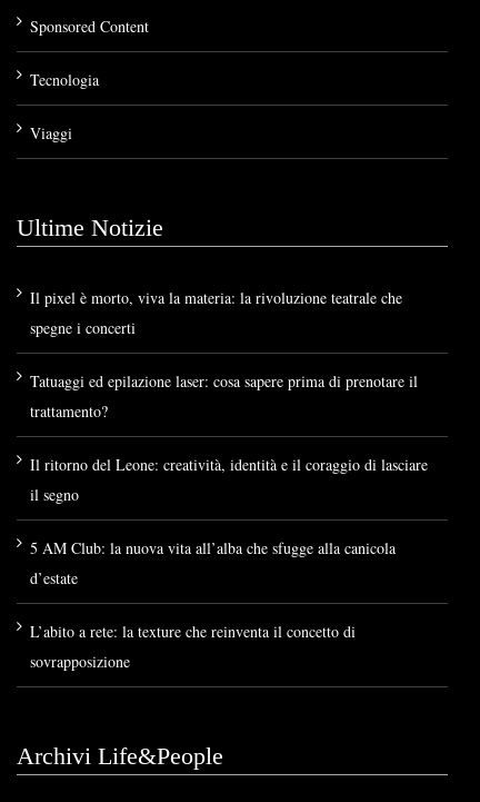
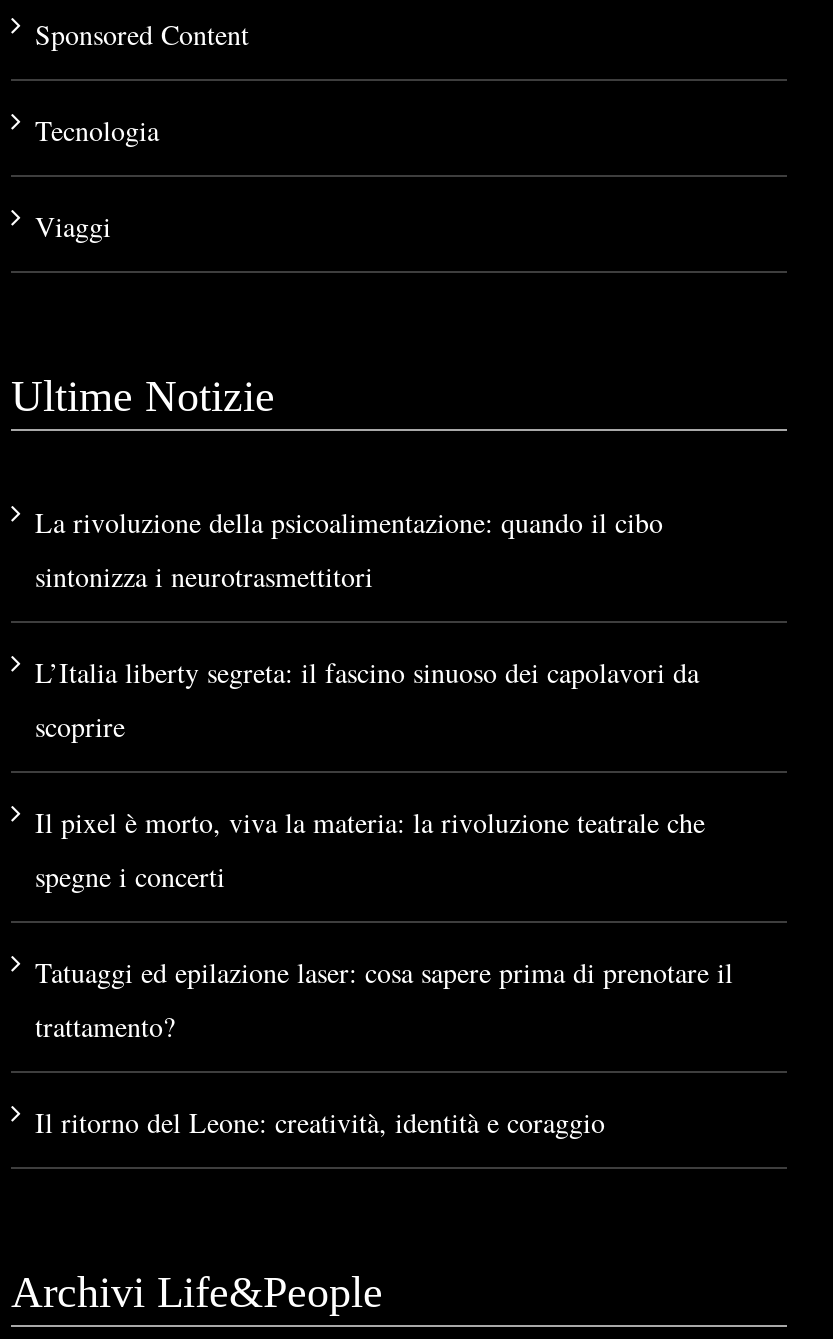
none -> [35,503,699,745] La rivoluzione della psicoalimentazione: quando il cibo | sintonizza i neurotrasmettitori | L’Italia liberty segreta: il fascino sinuoso dei capolavori da | scoprire
moved [30,287,418,421] -> [35,803,733,1045]: Il pixel è morto, viva la materia: la rivoluzione teatrale che | spegne i concerti | Tatuaggi ed epilazione laser: cosa sapere prima di prenotare il | trattamento?
[30,454,428,672] Il ritorno del Leone: creatività, identità e il coraggio di lasciare | il segno | 5 AM Club: la nuova vita all’alba che sfugge alla canicola | d’estate | L’abito a rete: la texture che reinventa il concetto di | sovrapposizione -> [35,1103,605,1141] Il ritorno del Leone: creatività, identità e coraggio

